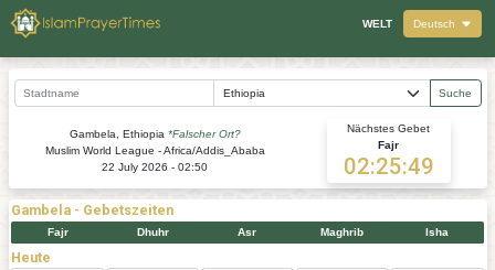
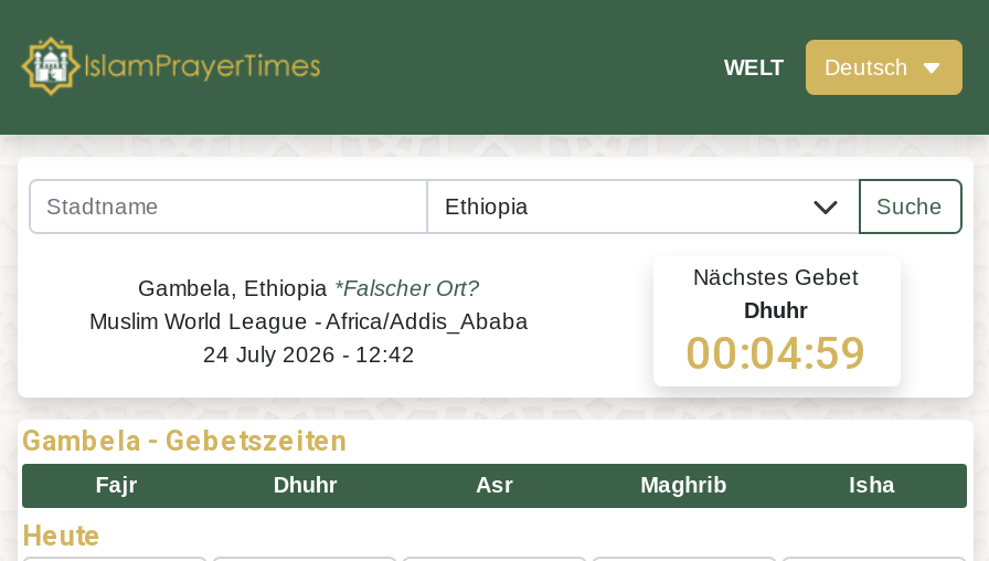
[343,139,434,180] Fajr | 02:25:49 -> [685,298,866,380] Dhuhr | 00:04:59
[102,160,208,172] 22 July 2026 - 02:50 -> [203,341,415,366] 24 July 2026 - 12:42

